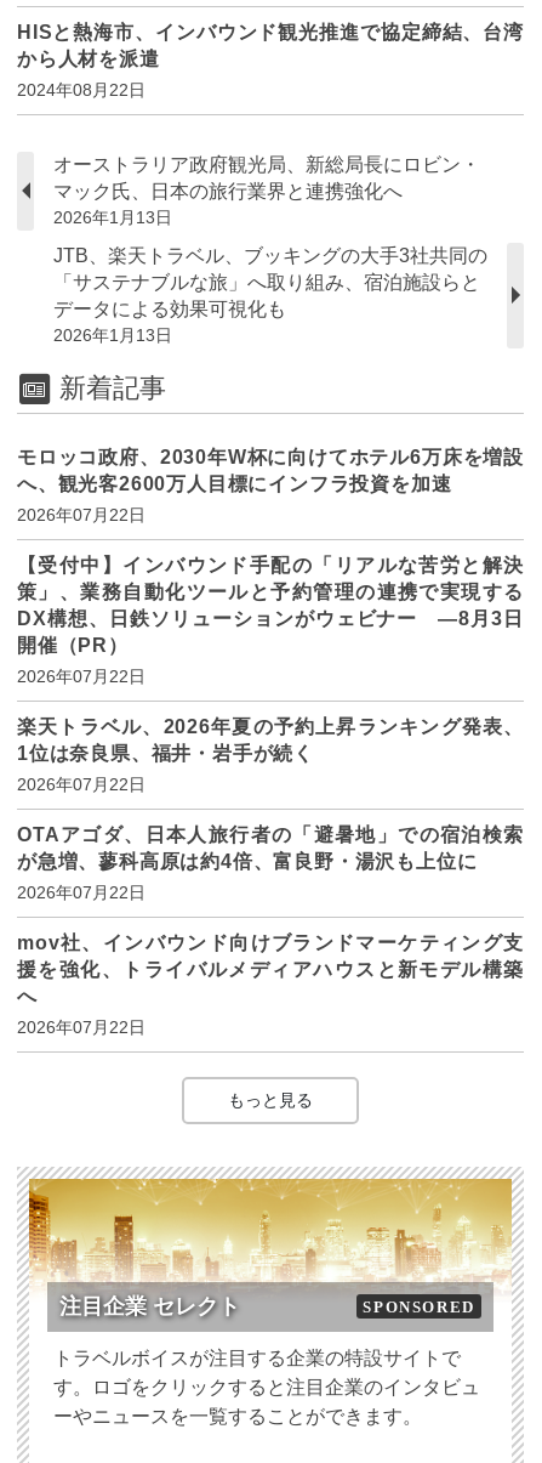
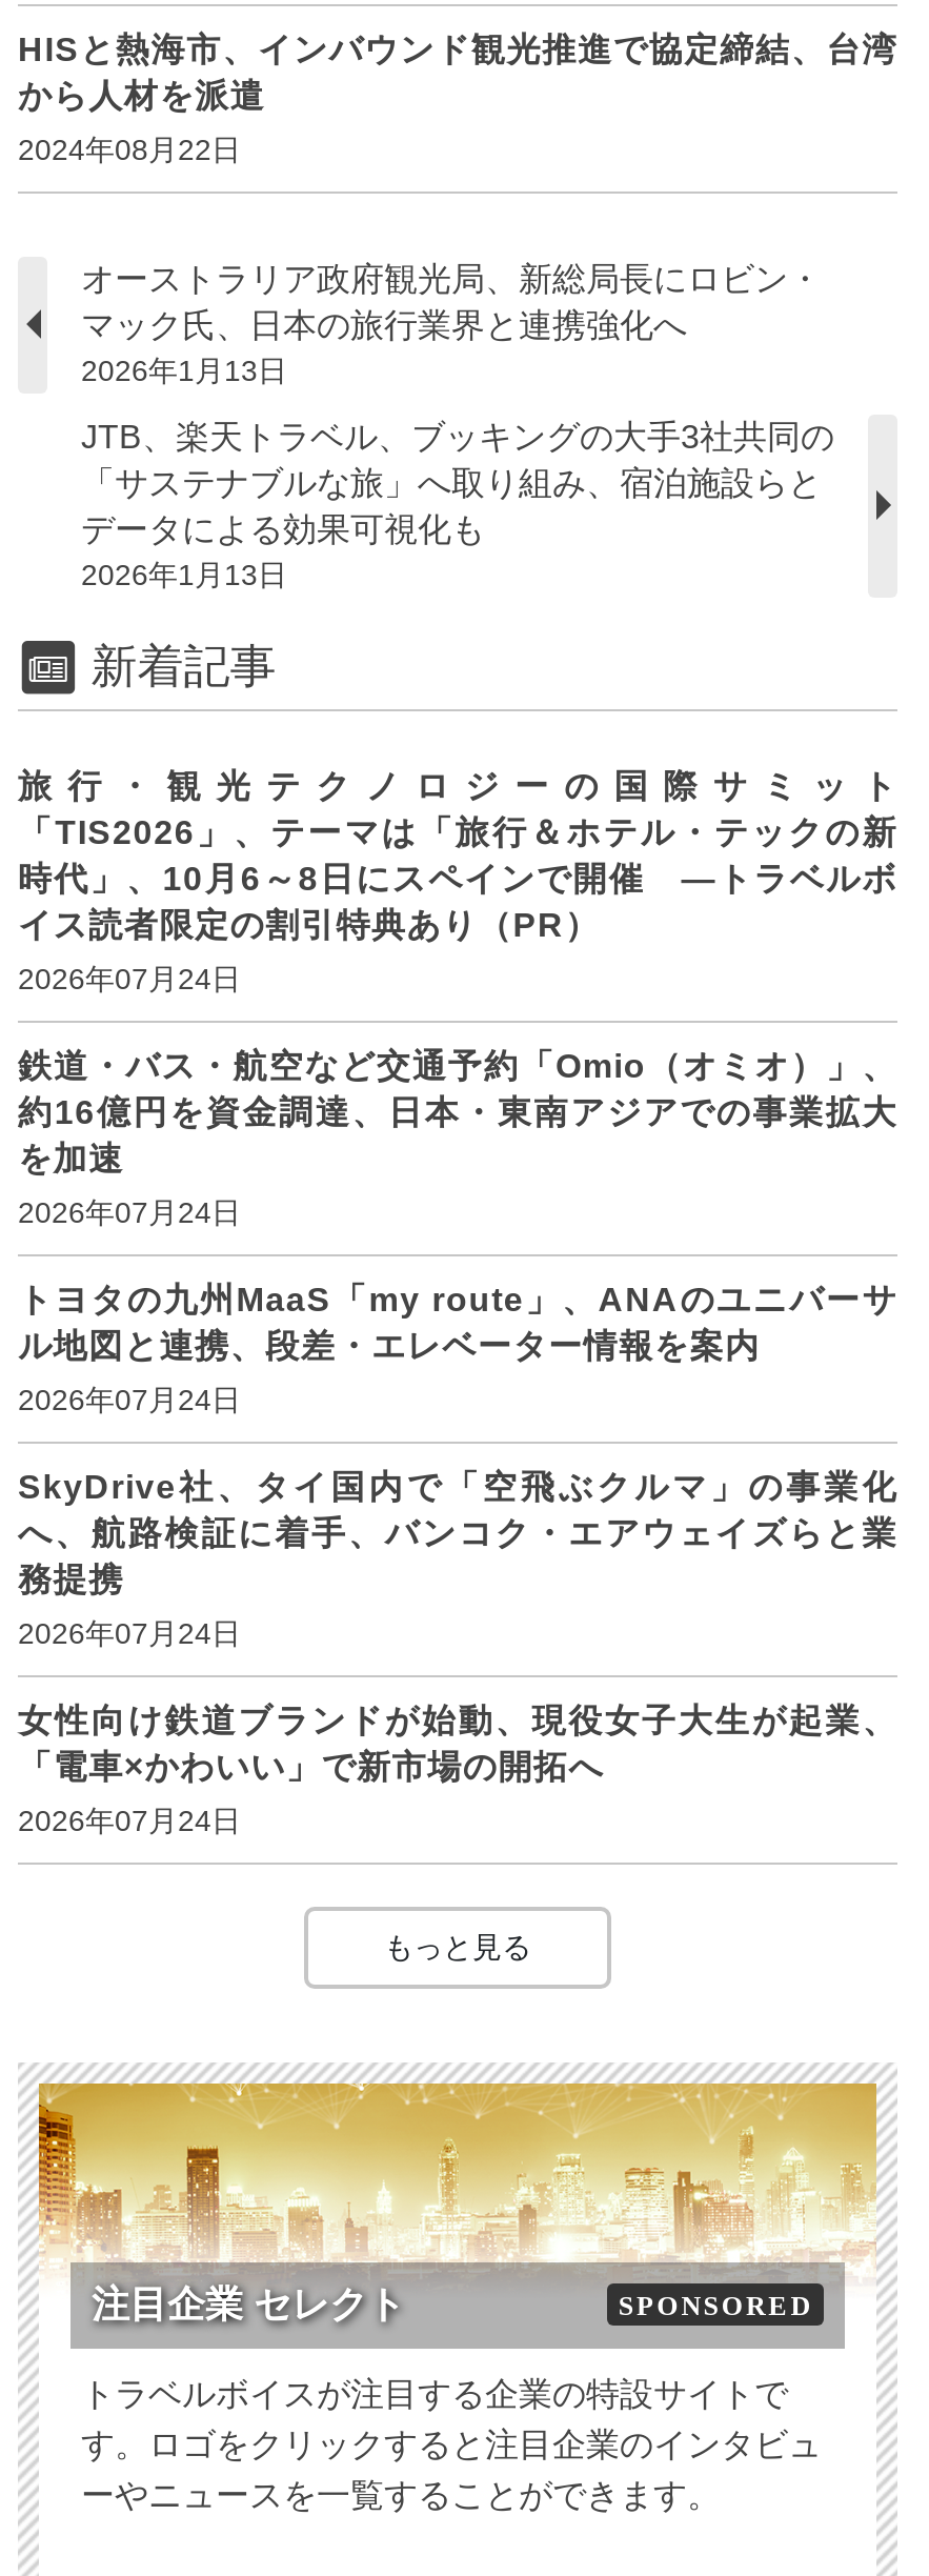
[17,447,524,495] モロッコ政府、2030年W杯に向けてホテル6万床を増設 | へ、観光客2600万人目標にインフラ投資を加速 -> [18,769,897,944] 旅行・観光テクノロジーの国際サミット | 「TIS2026」、テーマは「旅行＆ホテル・テックの新 | 時代」、10月6～8日にスペインで開催 ―トラベルボ | イス読者限定の割引特典あり（PR）
[17,506,146,525] 2026年07月22日 -> [18,963,241,997] 2026年07月24日
[17,555,524,656] 【受付中】インバウンド手配の「リアルな苦労と解決 | 策」、業務自動化ツールと予約管理の連携で実現する | DX構想、日鉄ソリューションがウェビナー ―8月3日 | 開催（PR） -> [18,1049,897,1178] 鉄道・バス・航空など交通予約「Omio（オミオ）」、 | 約16億円を資金調達、日本・東南アジアでの事業拡大 | を加速
[17,667,146,687] 2026年07月22日 -> [18,1196,241,1230] 2026年07月24日
[17,717,524,764] 楽天トラベル、2026年夏の予約上昇ランキング発表、 | 1位は奈良県、福井・岩手が続く -> [18,1283,897,1365] トヨタの九州MaaS「my route」、ANAのユニバーサ | ル地図と連携、段差・エレベーター情報を案内
[17,775,146,795] 2026年07月22日 -> [18,1384,241,1417] 2026年07月24日
[17,825,524,872] OTAアゴダ、日本人旅行者の「避暑地」での宿泊検索 | が急増、蓼科高原は約4倍、富良野・湯沢も上位に -> [18,1470,897,1598] SkyDrive社、タイ国内で「空飛ぶクルマ」の事業化 | へ、航路検証に着手、バンコク・エアウェイズらと業 | 務提携
[17,883,146,903] 2026年07月22日 -> [18,1617,241,1651] 2026年07月24日
[17,933,524,1007] mov社、インバウンド向けブランドマーケティング支 | 援を強化、トライバルメディアハウスと新モデル構築 | へ -> [18,1704,897,1786] 女性向け鉄道ブランドが始動、現役女子大生が起業、 | 「電車×かわいい」で新市場の開拓へ
[17,1018,146,1037] 2026年07月22日 -> [18,1805,241,1838] 2026年07月24日

